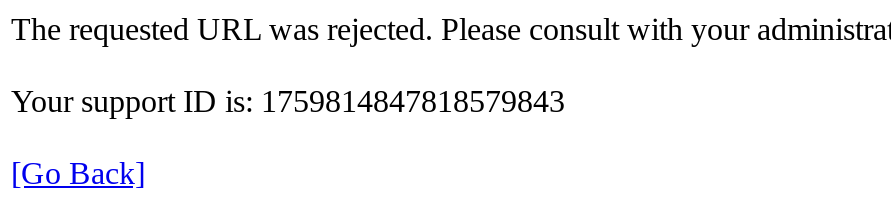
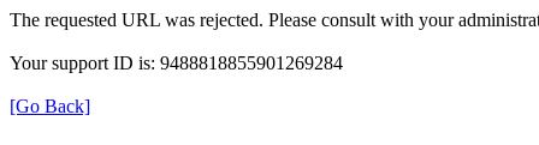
[11,84,565,118] Your support ID is: 1759814847818579843 -> [10,53,343,73] Your support ID is: 9488818855901269284

